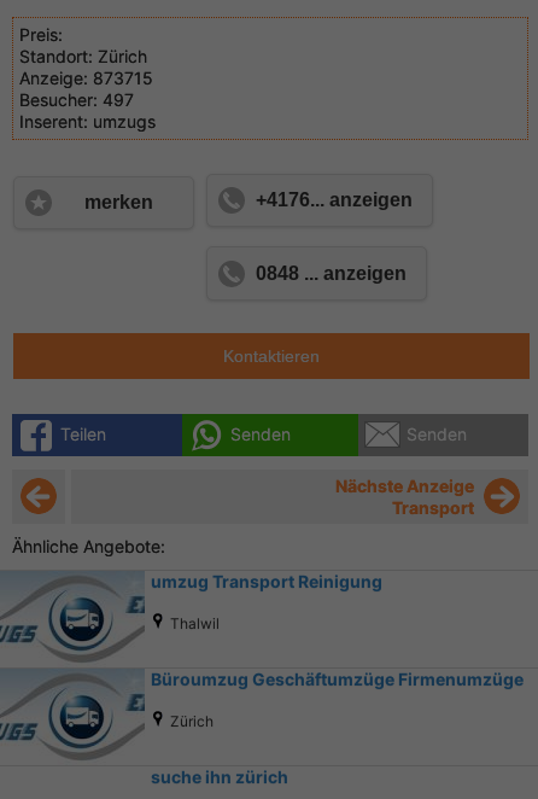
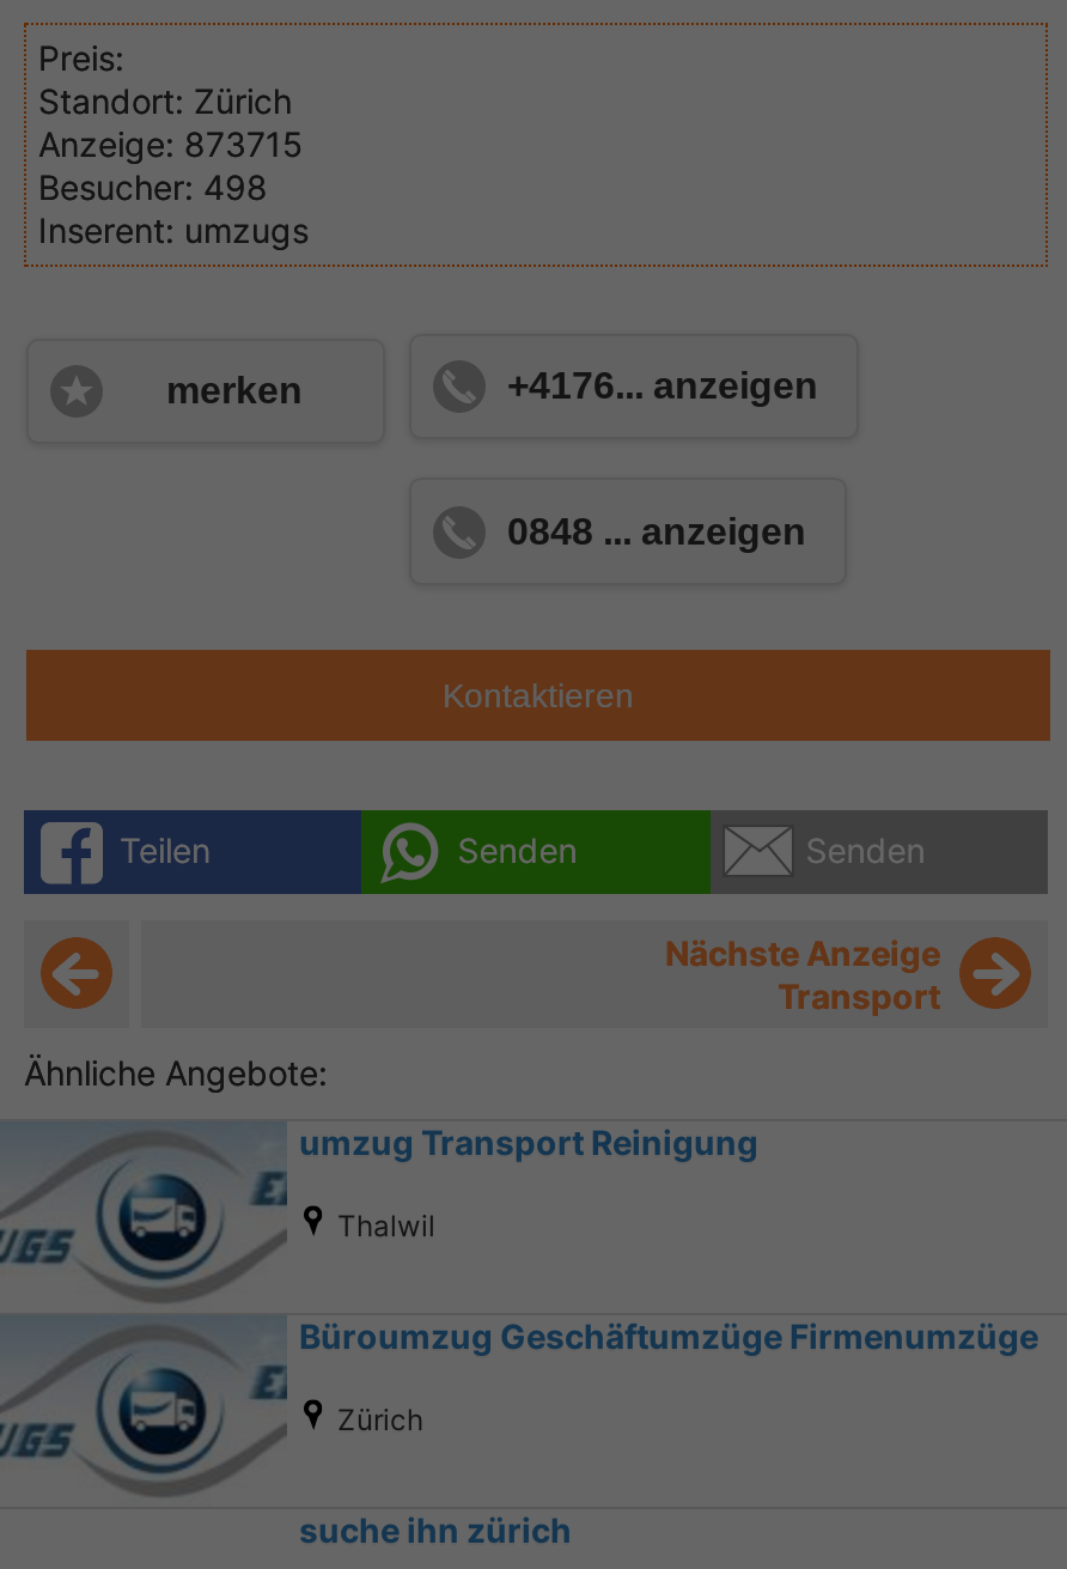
[19,89,134,110] Besucher: 497 -> [38,166,268,207] Besucher: 498

